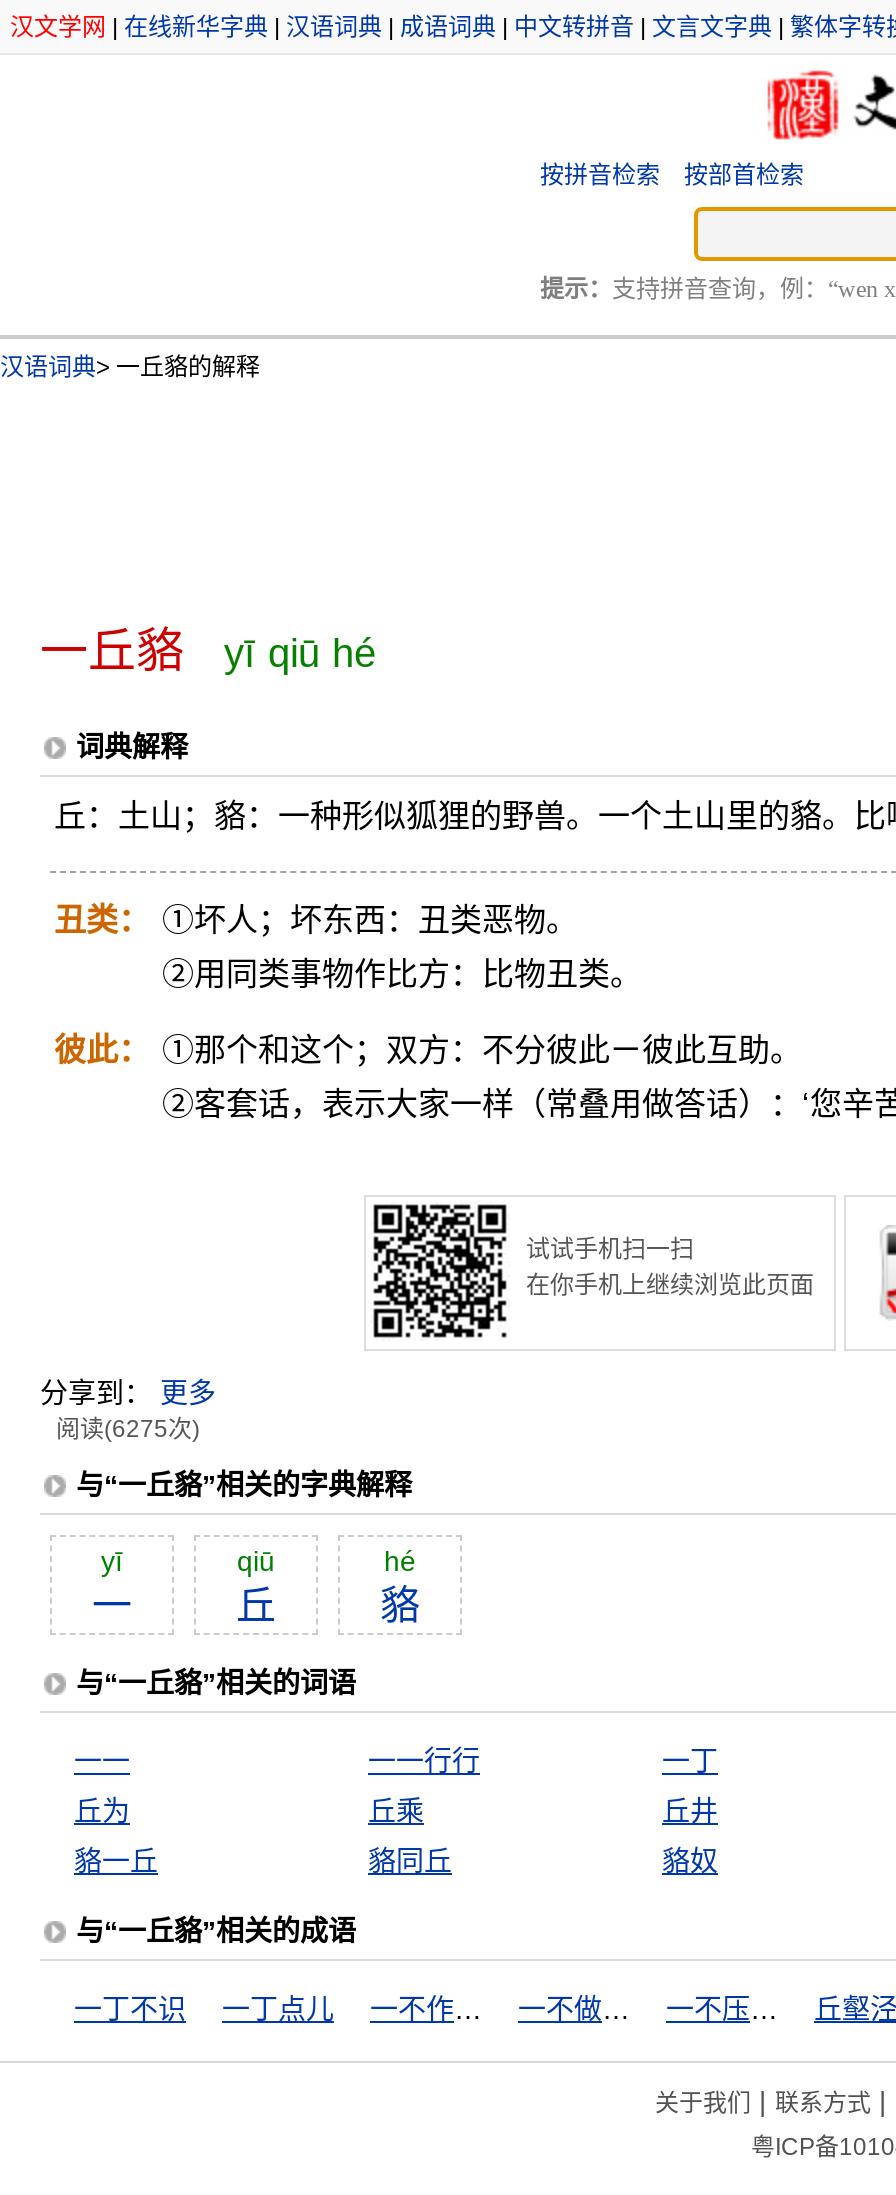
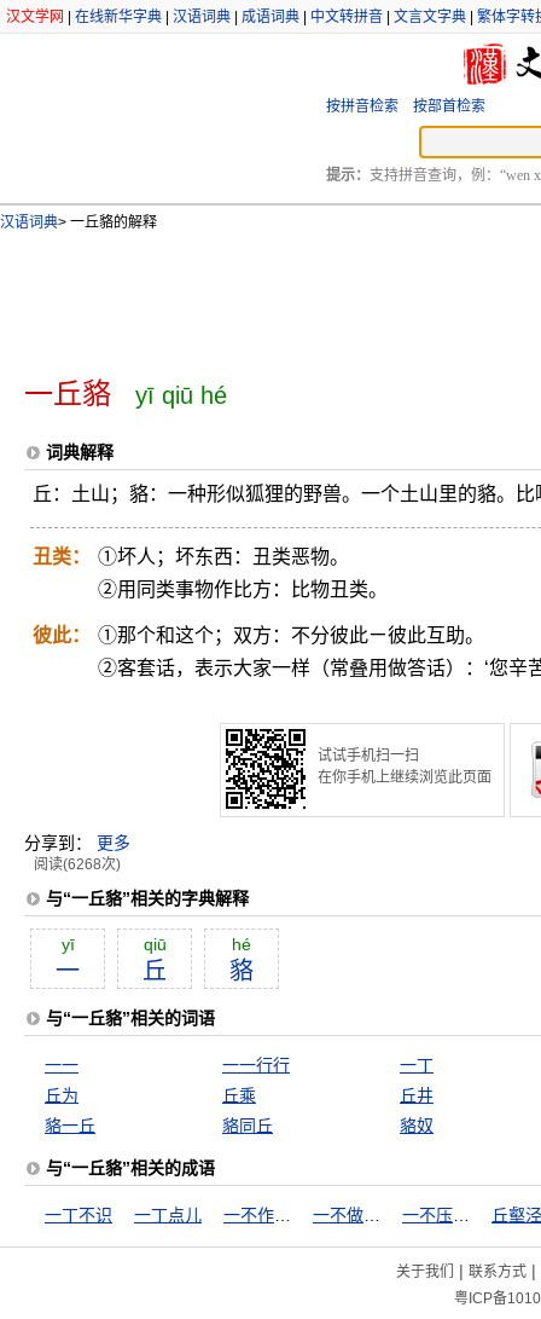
[56,1415,200,1443] 阅读(6275次) -> [34,856,121,873] 阅读(6268次)

